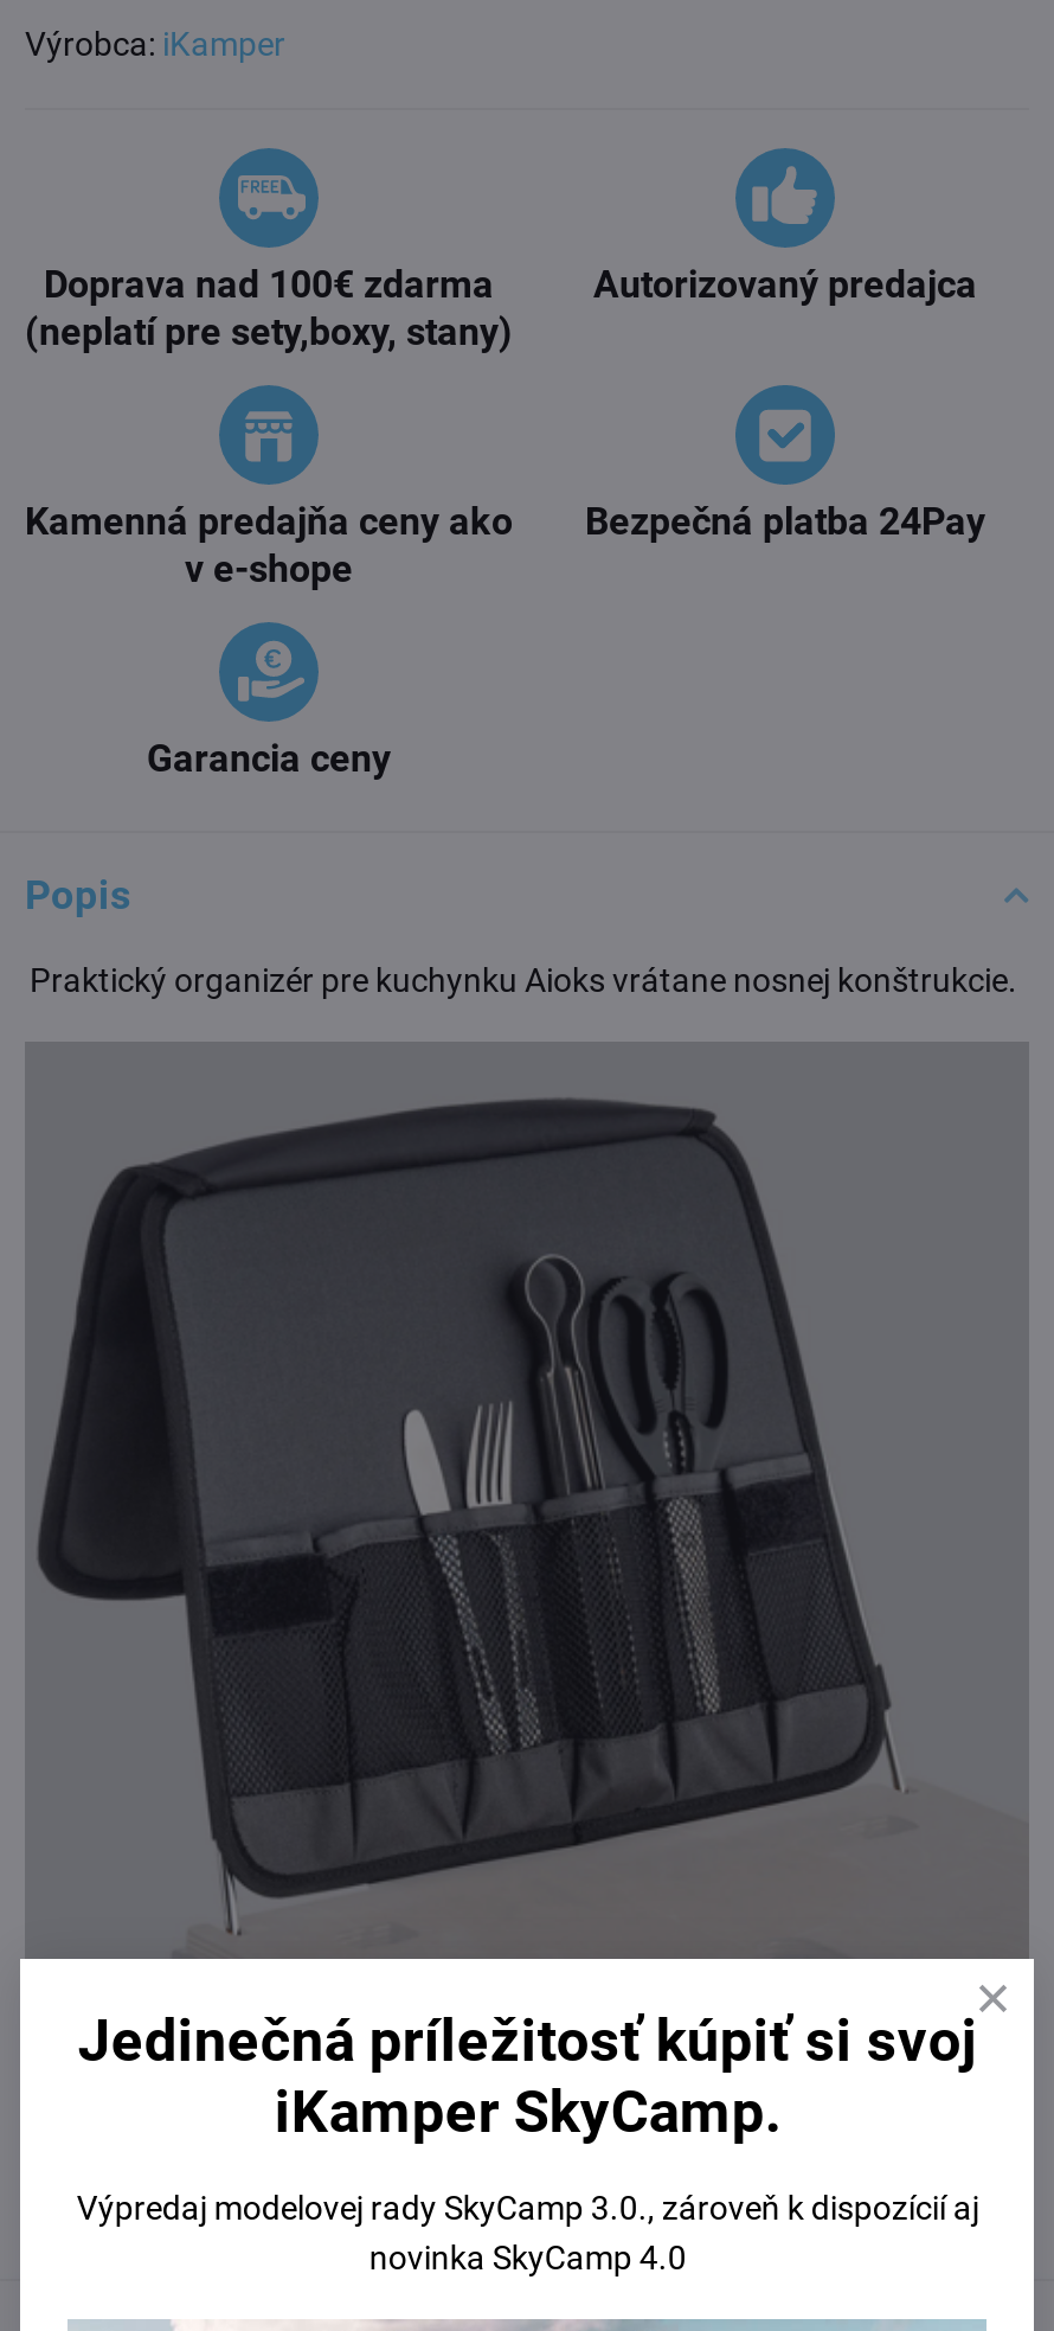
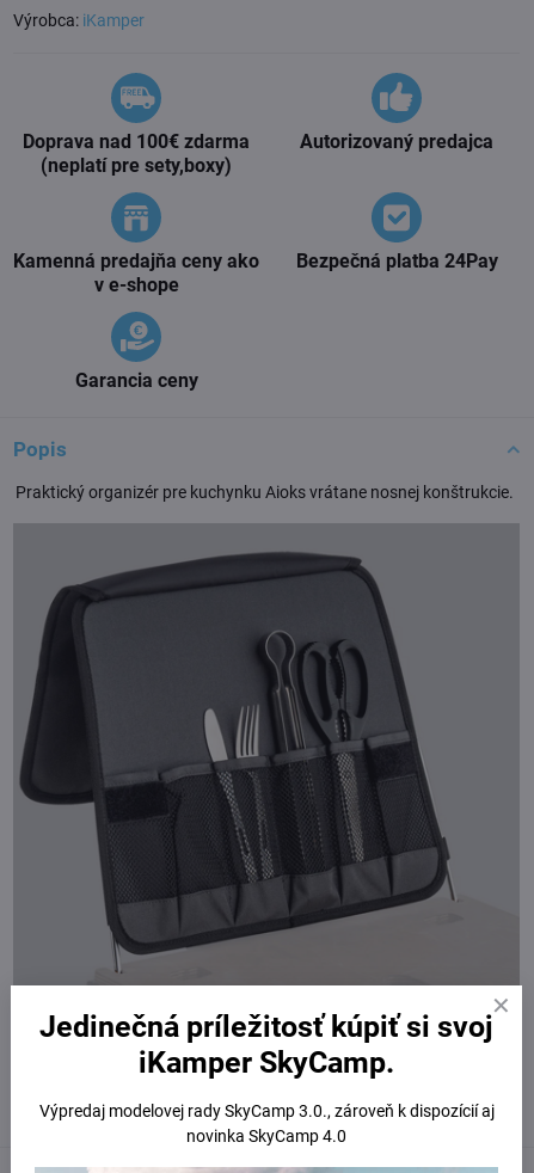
[25,309,513,354] (neplatí pre sety,boxy, stany) -> [41,154,232,177] (neplatí pre sety,boxy)

